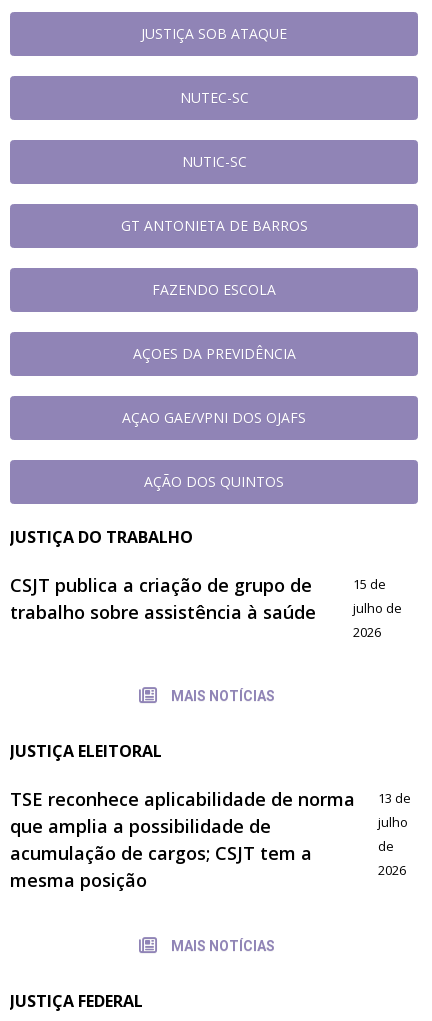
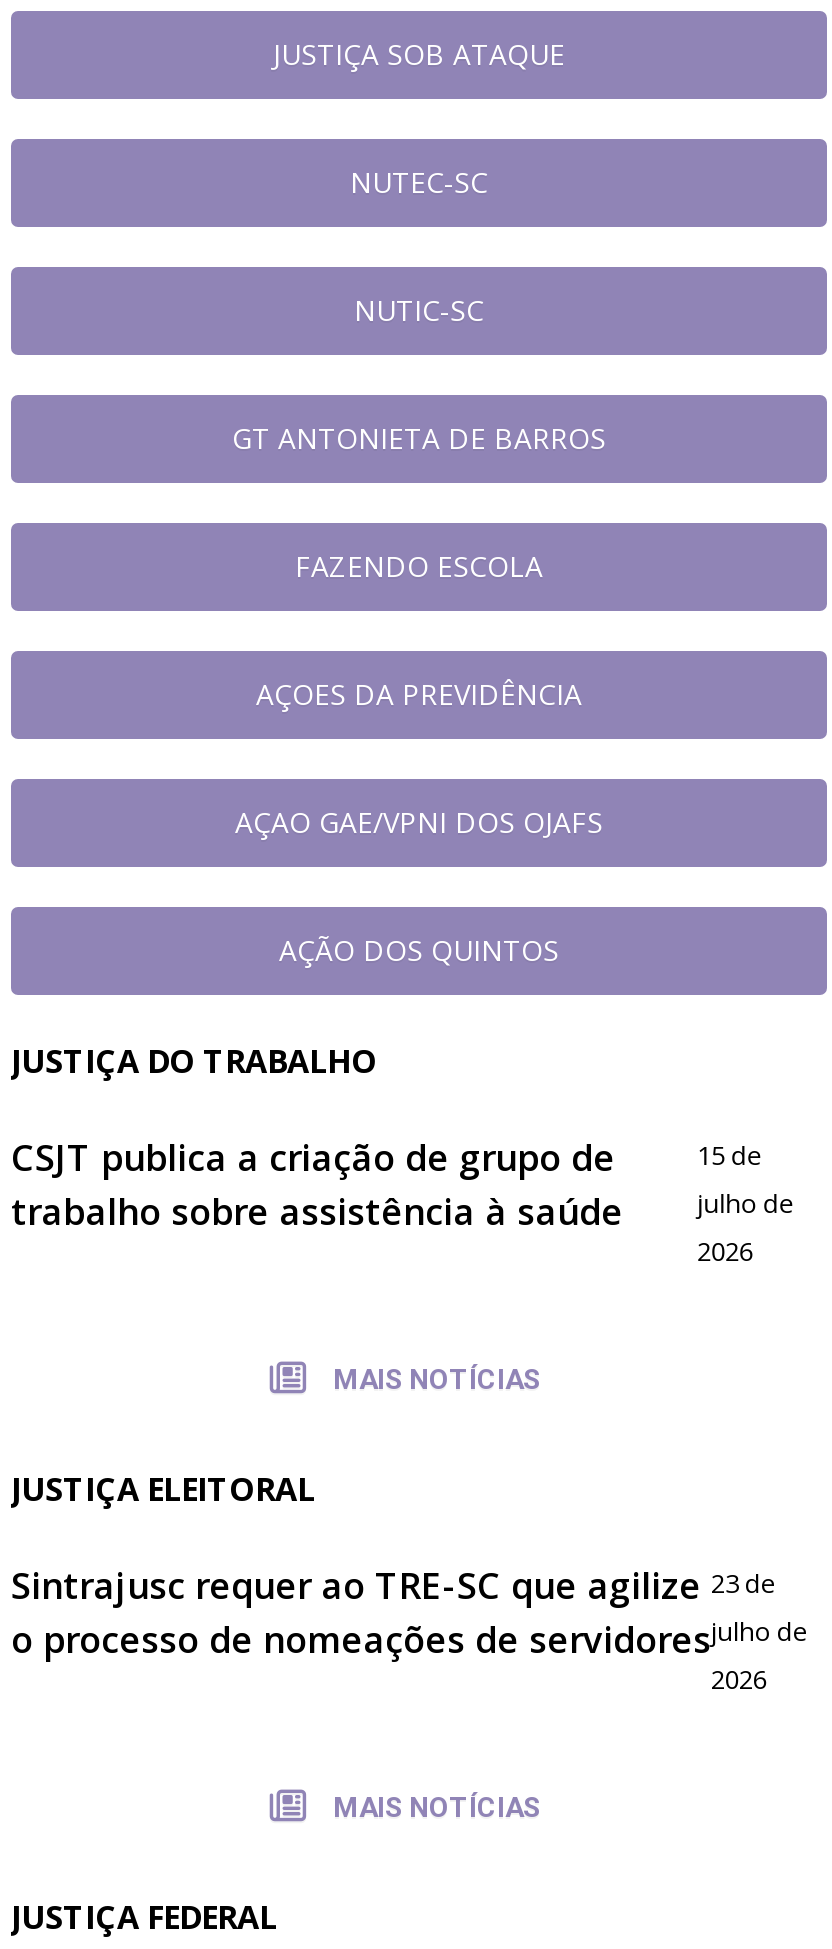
[10,787,355,892] TSE reconhece aplicabilidade de norma | que amplia a possibilidade de | acumulação de cargos; CSJT tem a | mesma posição -> [11,1561,711,1663] Sintrajusc requer ao TRE-SC que agilize | o processo de nomeações de servidores
[378,789,411,855] 13 de | julho | de -> [711,1565,809,1649] 23 de | julho de

